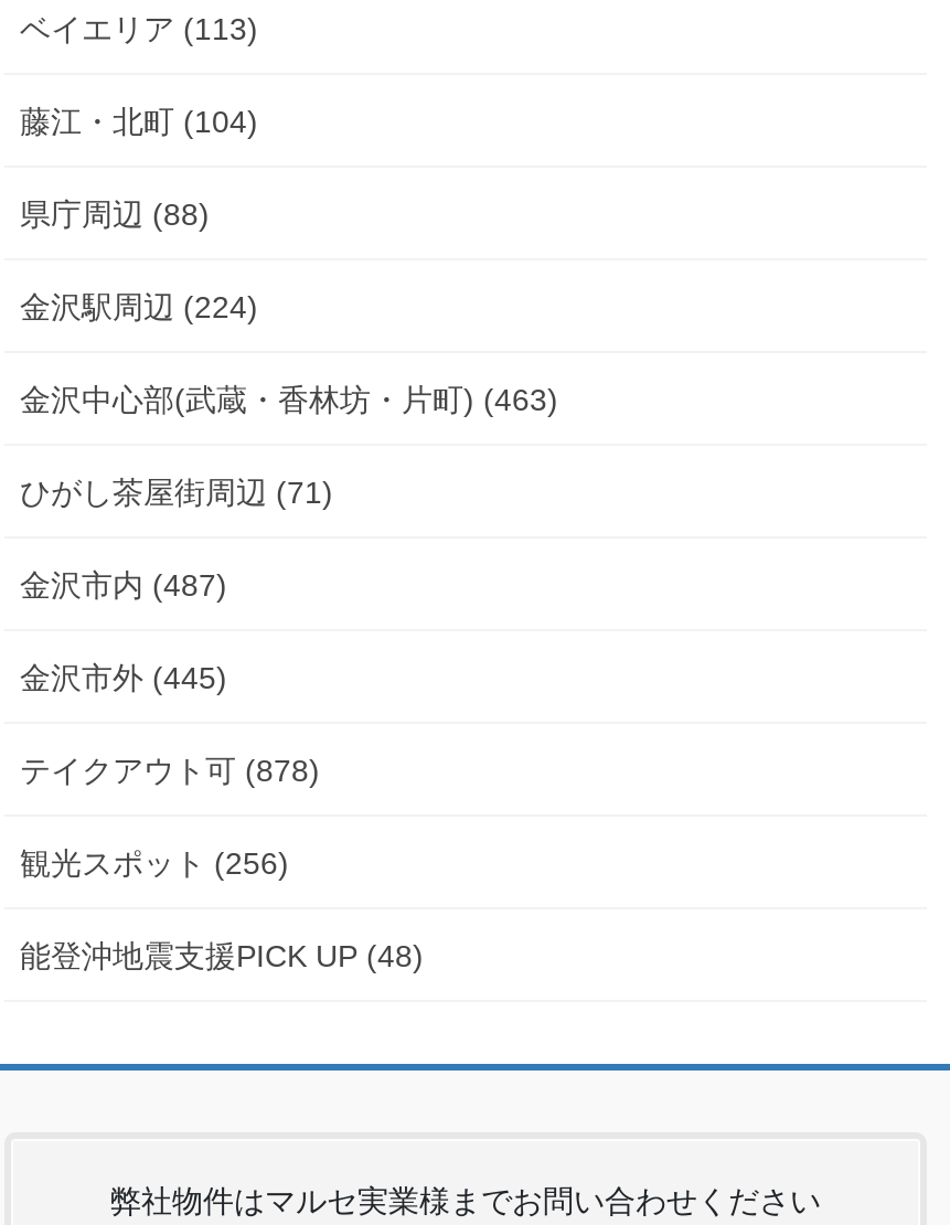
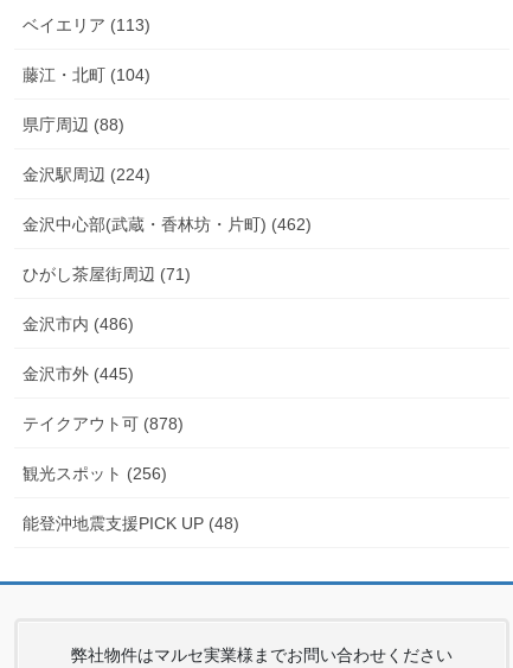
[20,382,558,417] 金沢中心部(武蔵・香林坊・片町) (463) -> [23,215,312,234] 金沢中心部(武蔵・香林坊・片町) (462)
[20,567,227,602] 金沢市内 (487) -> [23,314,134,333] 金沢市内 (486)

